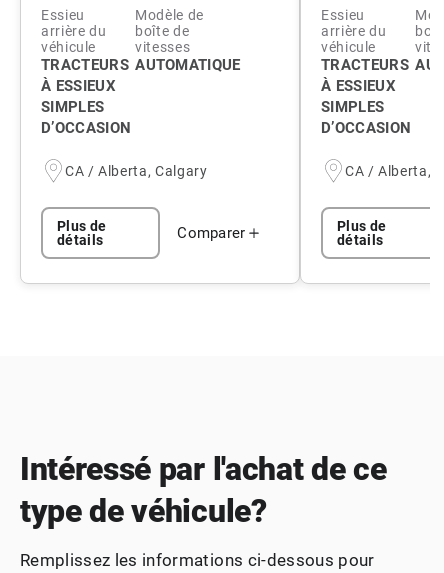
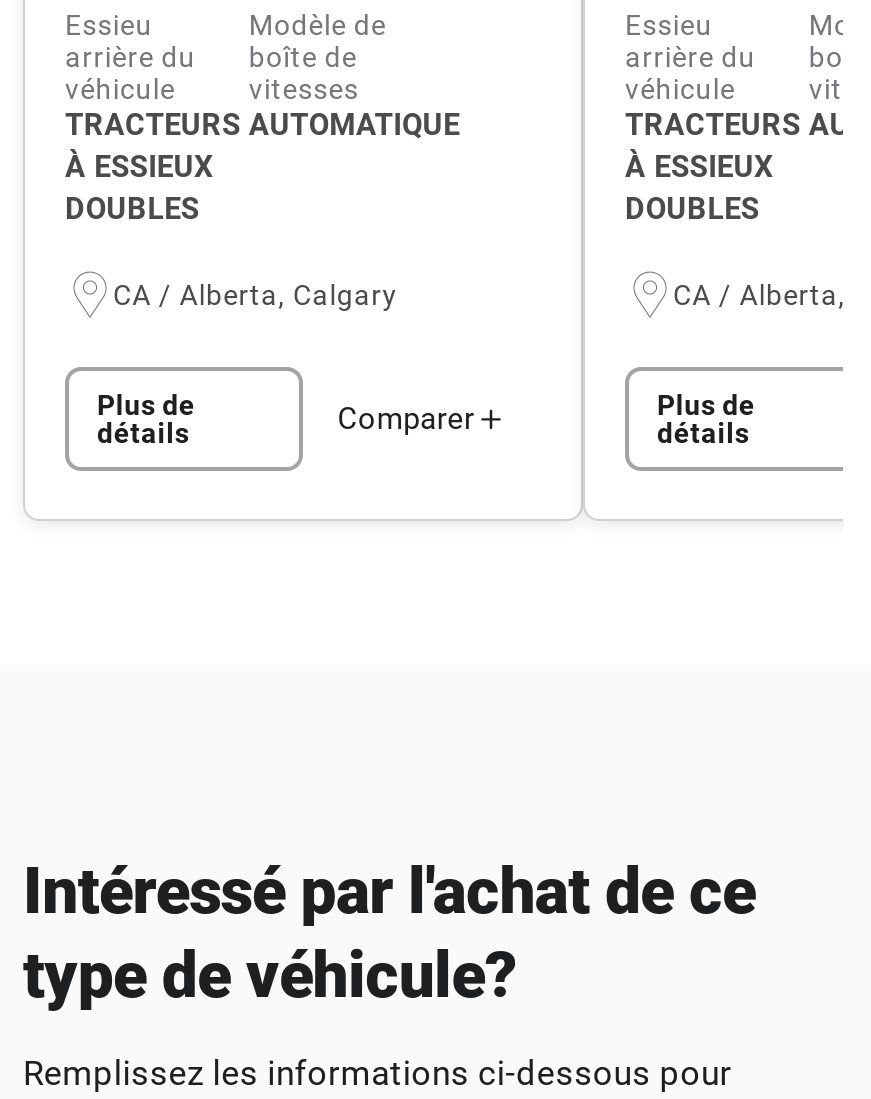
[41,98,131,137] SIMPLES | D’OCCASION -> [65,192,199,228] DOUBLES
[321,98,411,137] SIMPLES | D’OCCASION -> [625,192,759,228] DOUBLES

